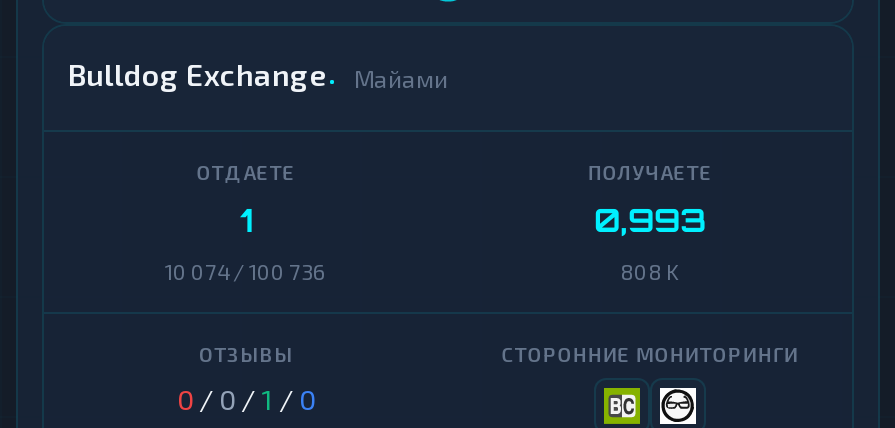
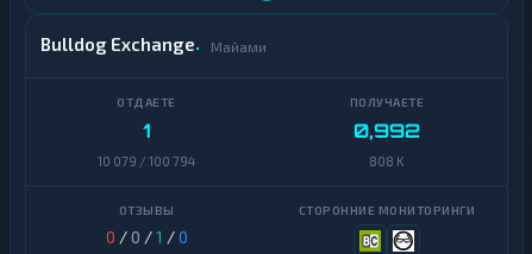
[594,200,706,240] 0,993 -> [353,119,420,142] 0,992
[165,258,327,284] 10 074 / 100 736 -> [98,153,195,169] 10 079 / 100 794

